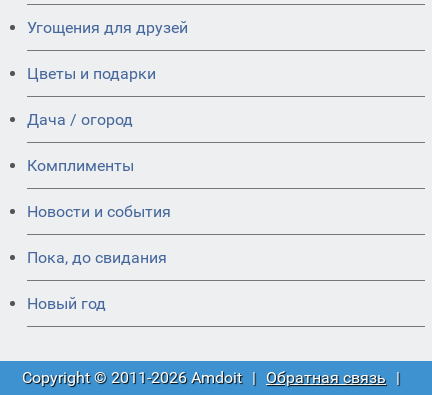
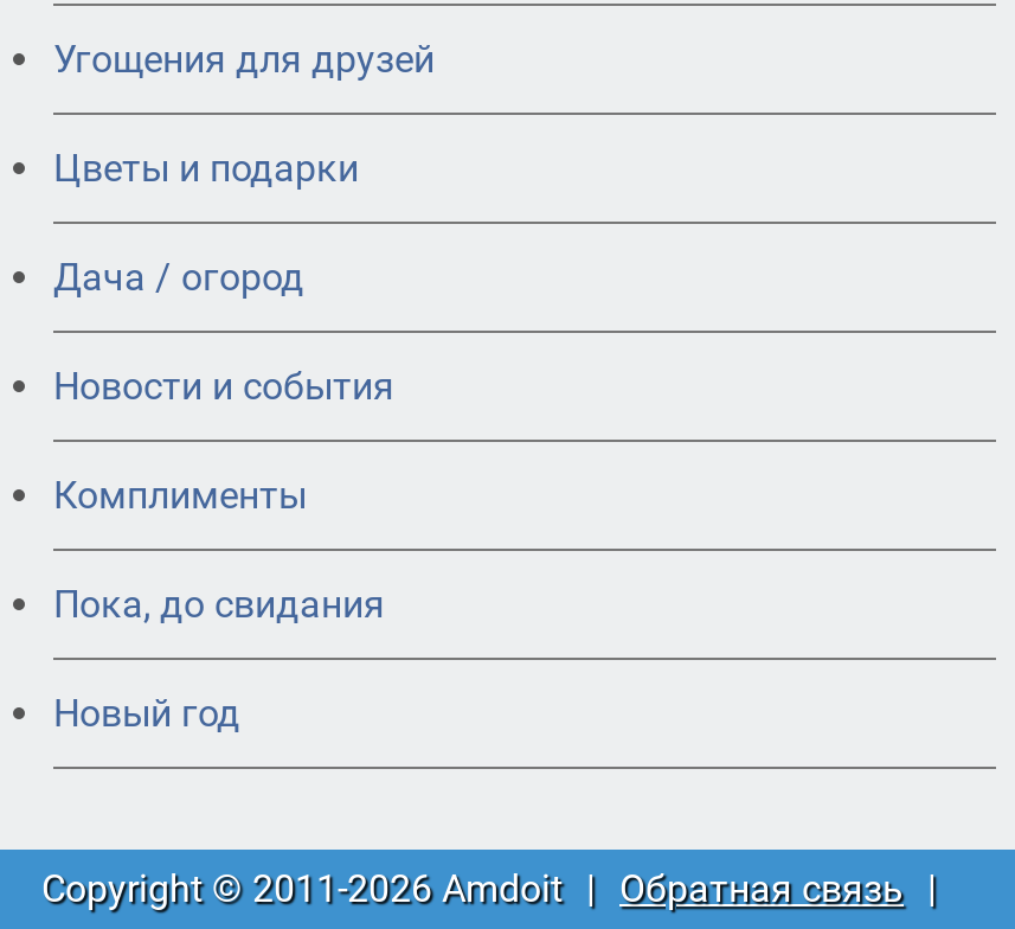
moved [27,156,134,175] -> [53,473,307,518]: Комплименты
moved [27,202,171,221] -> [53,364,394,409]: Новости и события

